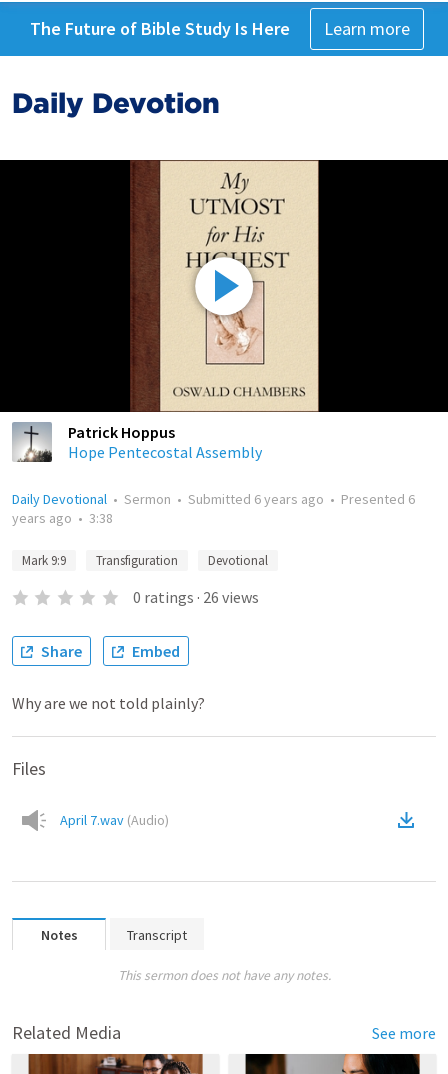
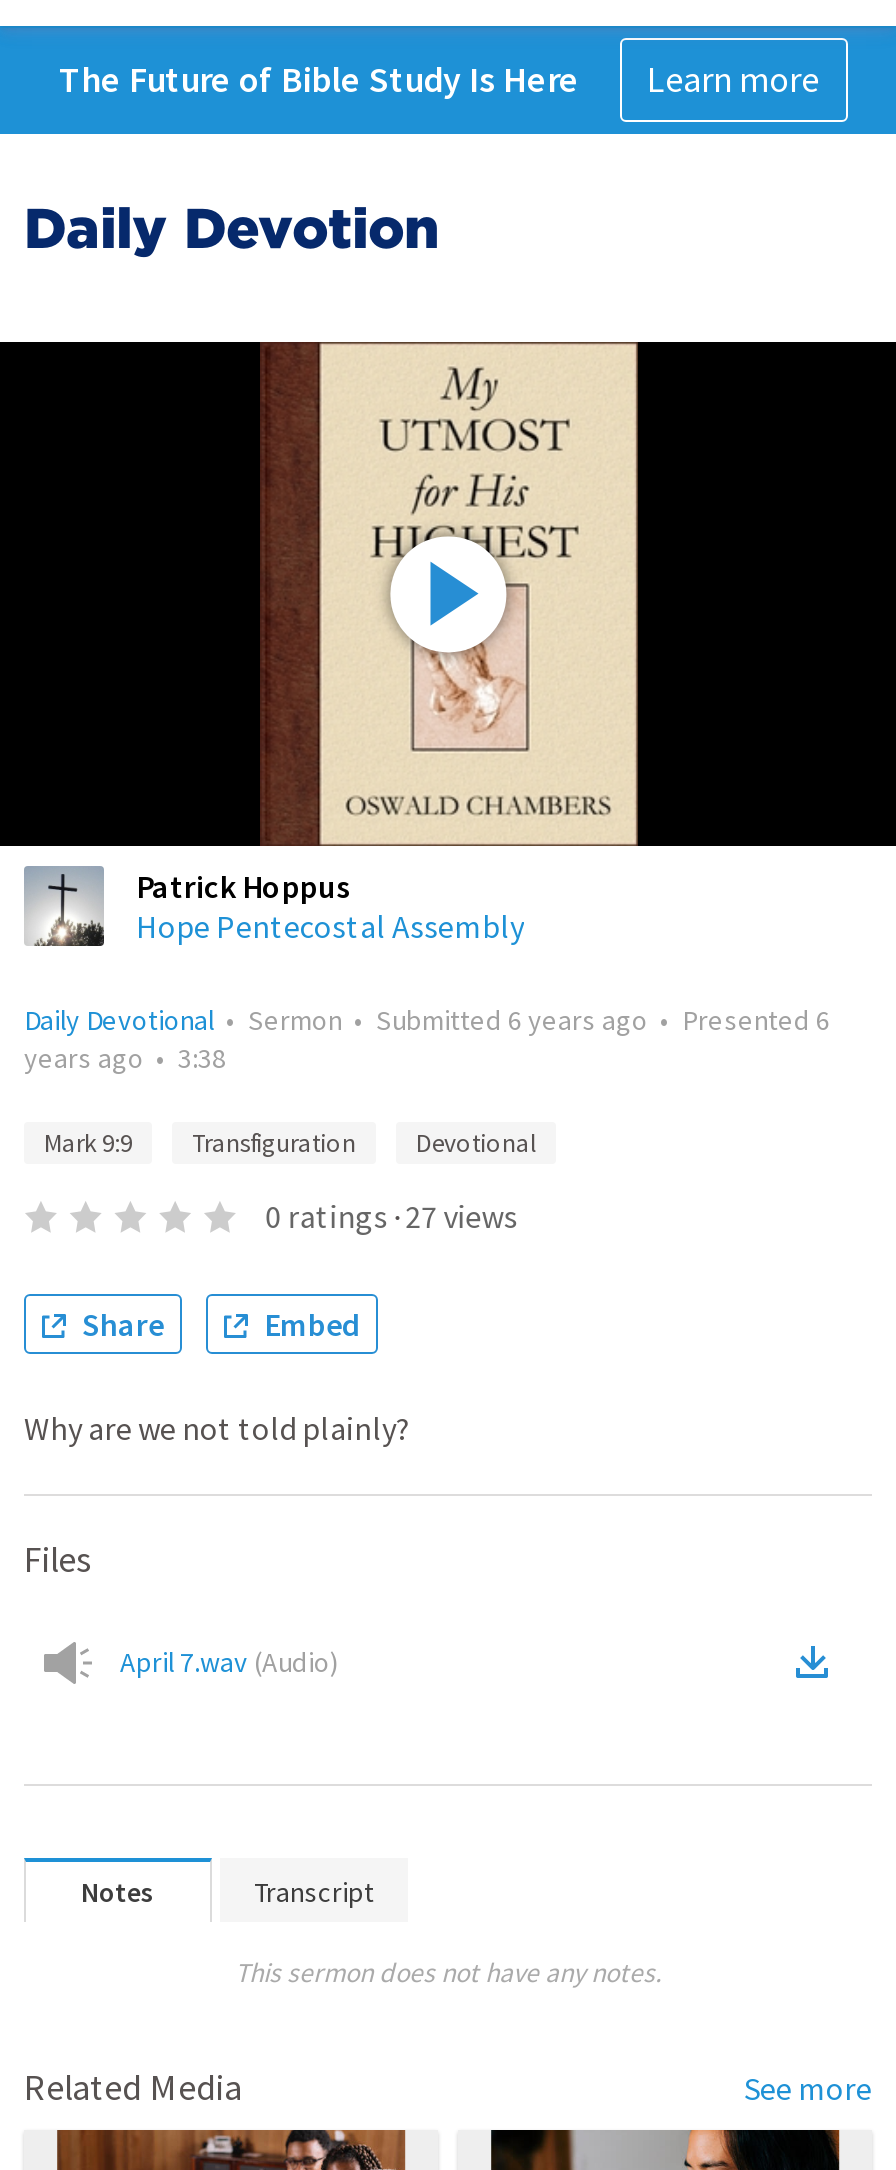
[133,587,259,607] 0 ratings · 26 views -> [265,1196,517,1236] 0 ratings · 27 views

